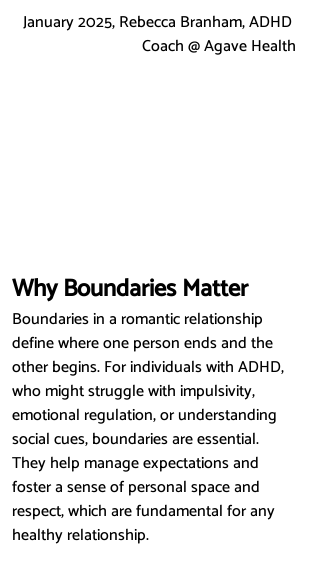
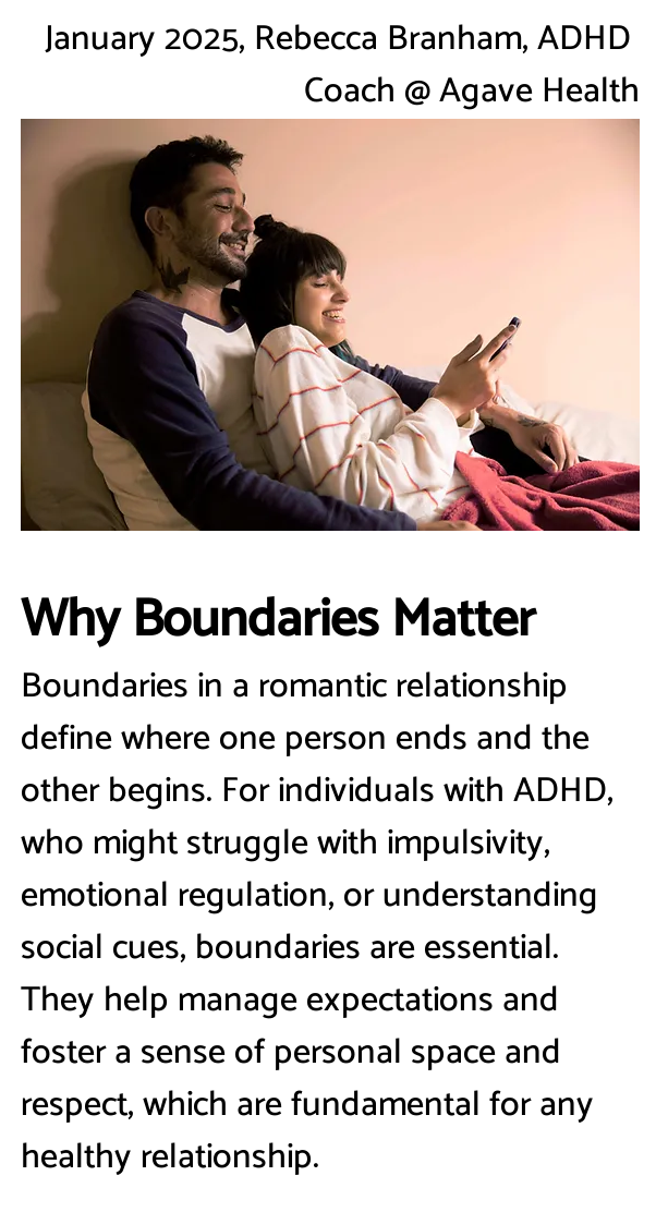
none -> [19,117,642,533] [image]

